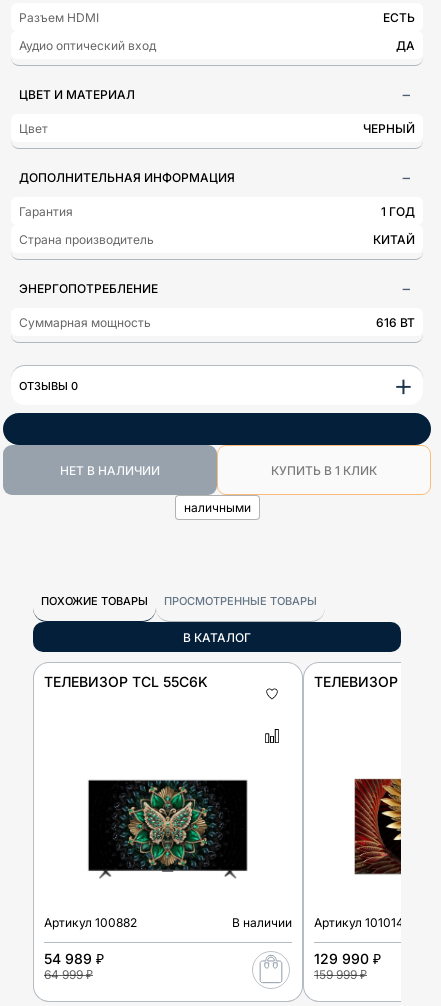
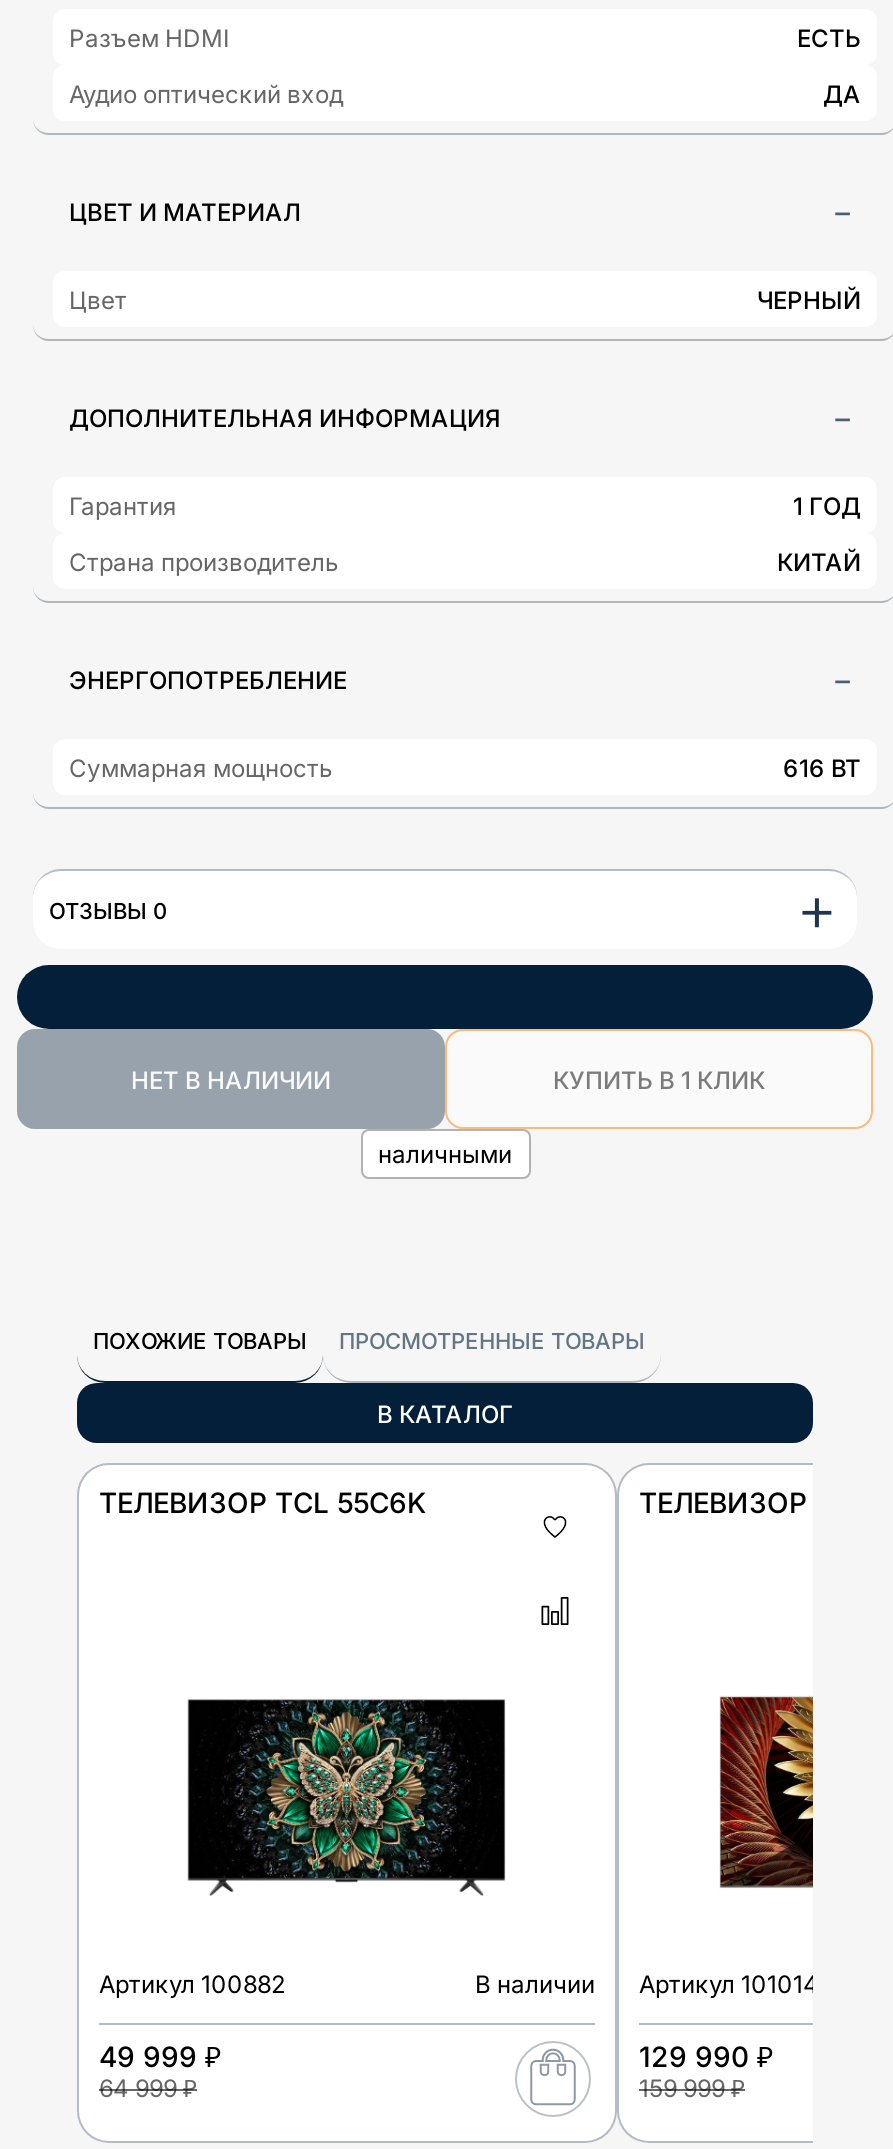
[44,950,104,967] 54 989 ₽ -> [99,2039,221,2073] 49 999 ₽

